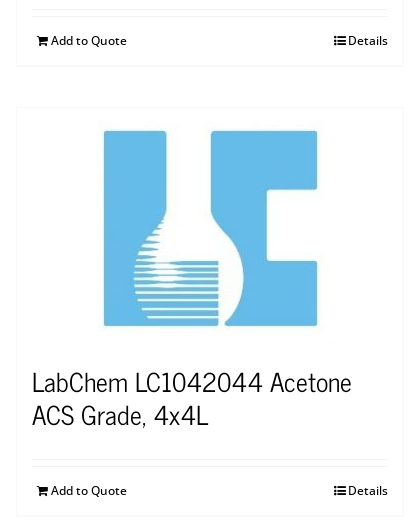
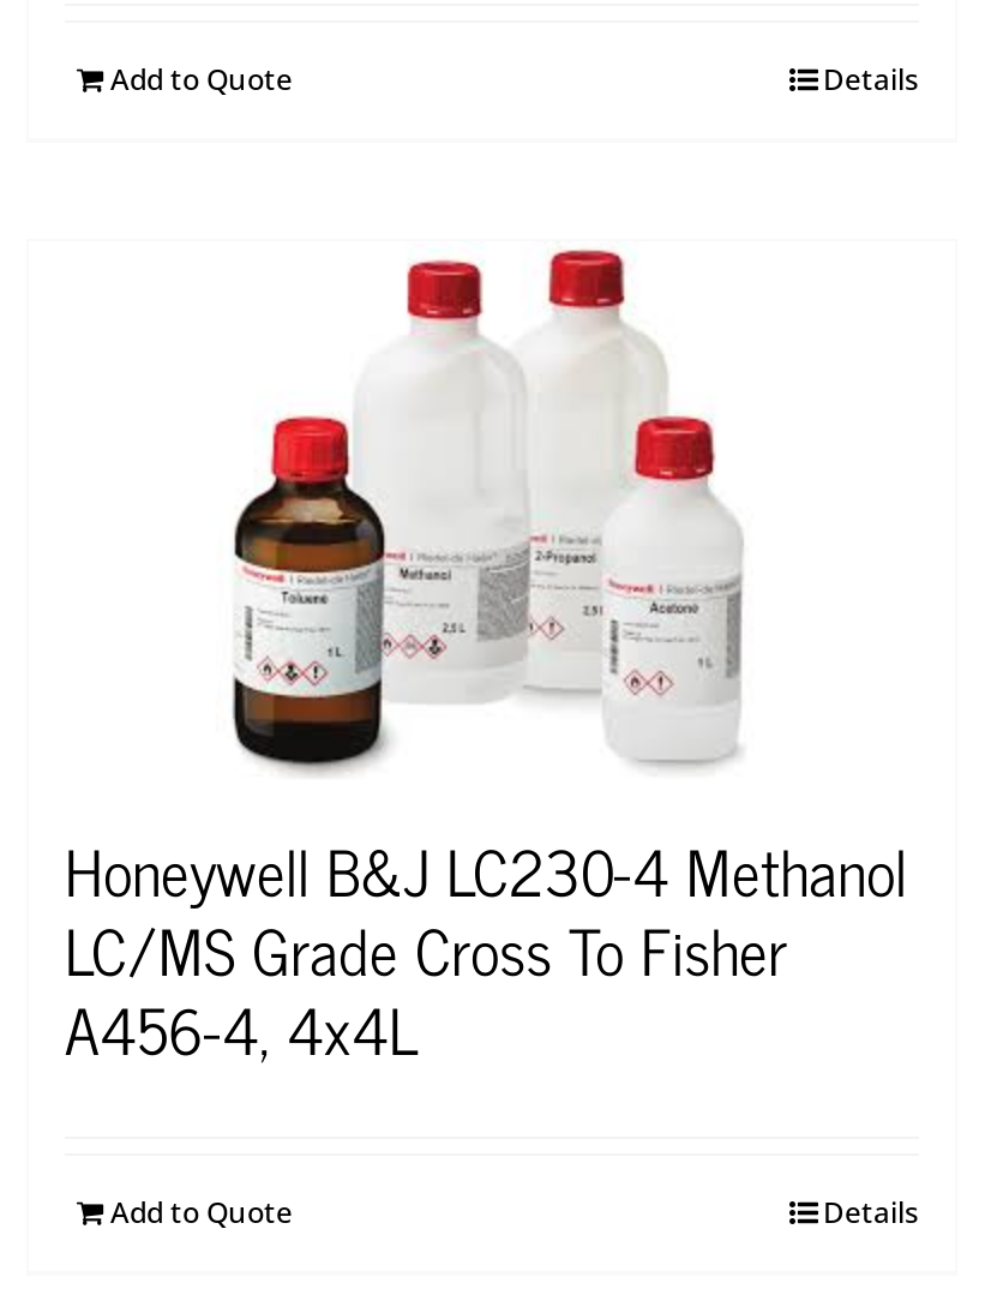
[102,111,319,318] [image] -> [230,248,751,774] [image]
[32,359,352,435] LabChem LC1042044 Acetone | ACS Grade, 4x4L -> [65,816,907,1078] Honeywell B&J LC230-4 Methanol | LC/MS Grade Cross To Fisher | A456-4, 4x4L

